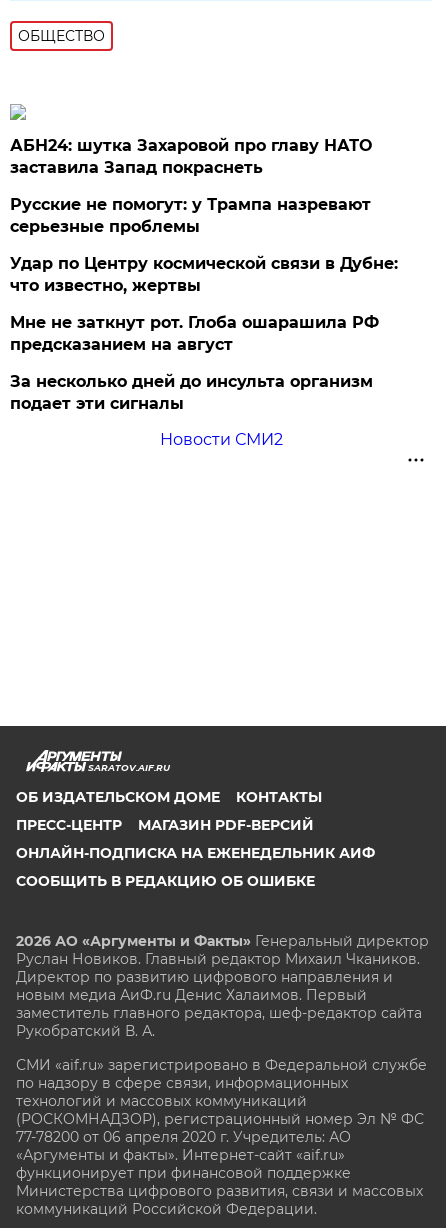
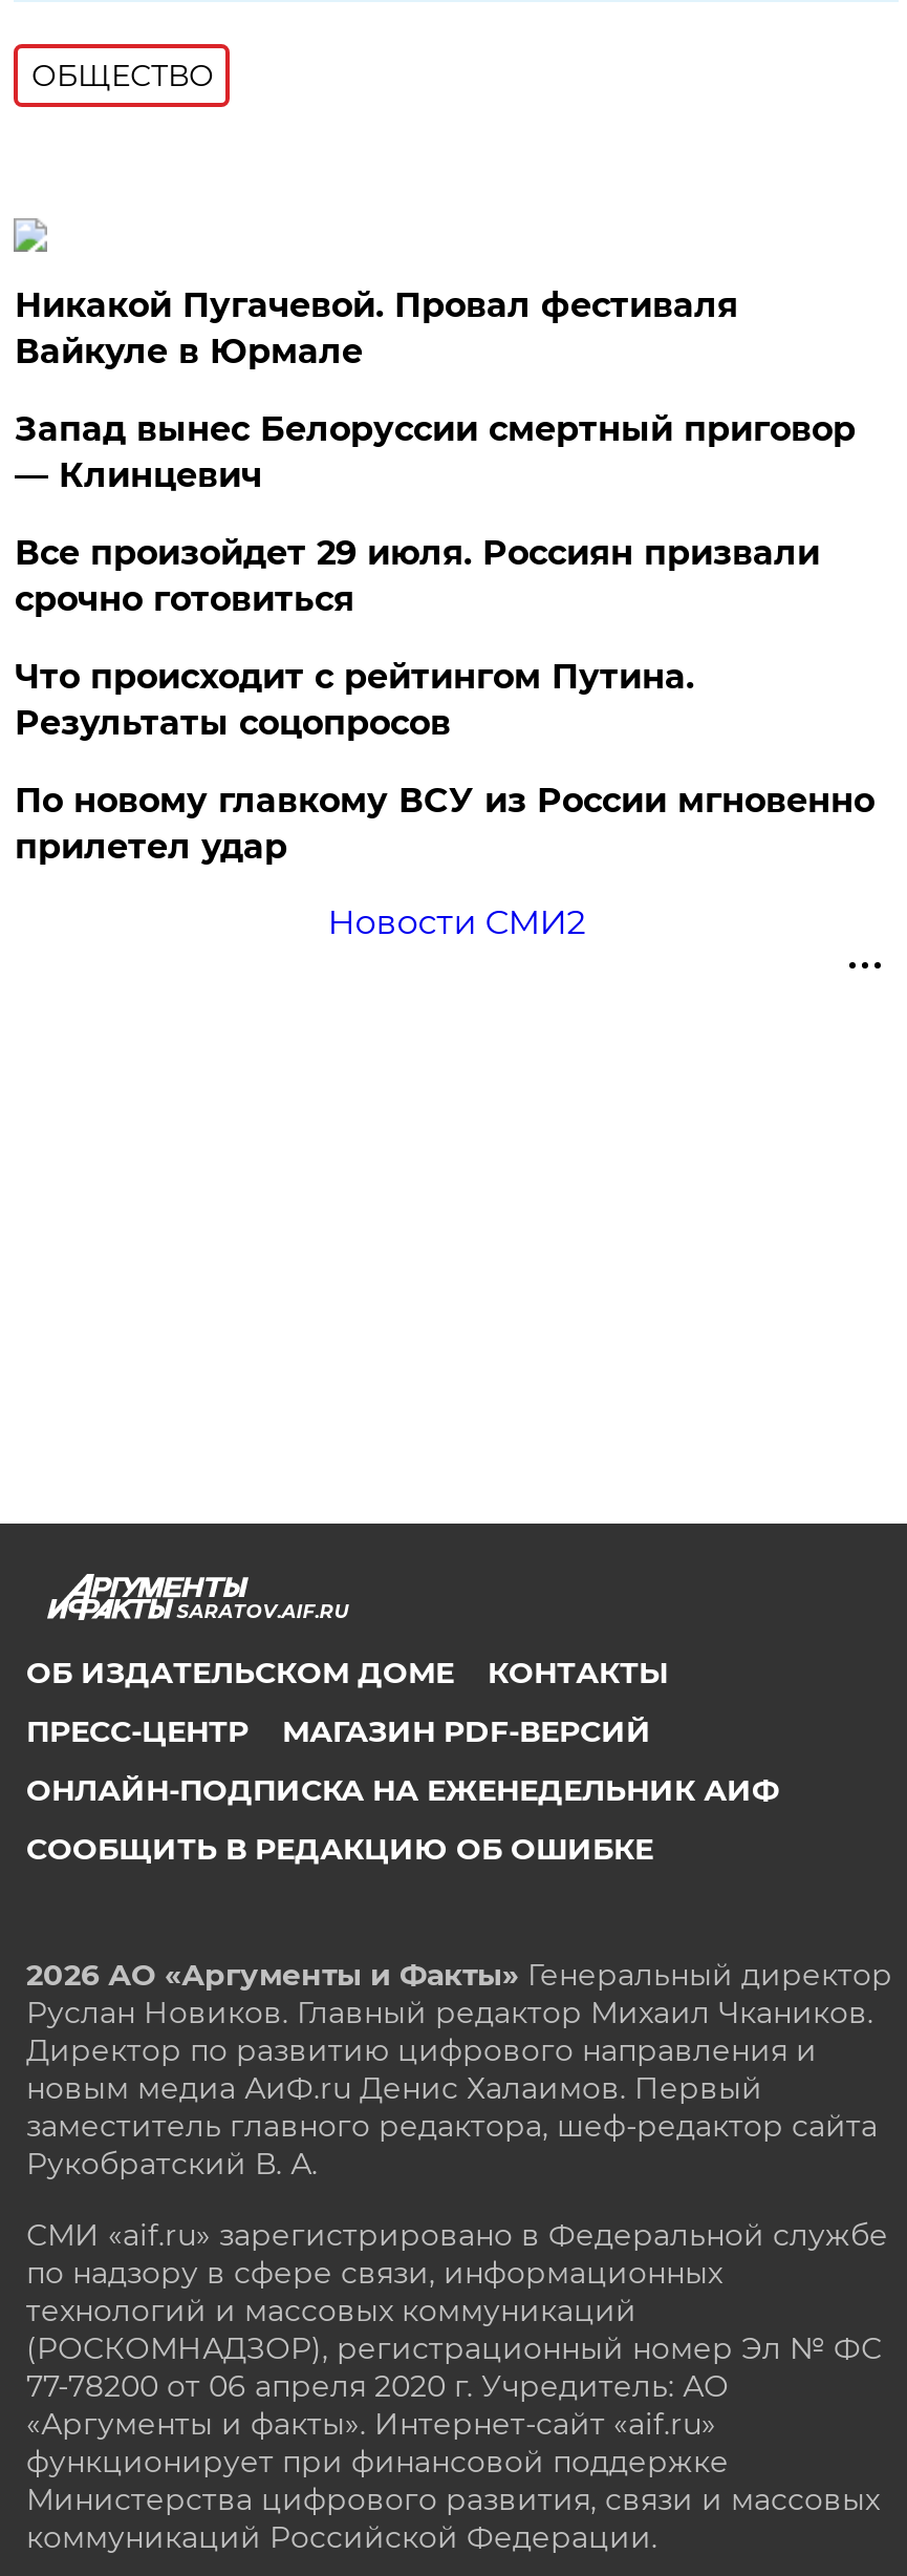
[10,136,372,177] АБН24: шутка Захаровой про главу НАТО | заставила Запад покраснеть -> [14,285,738,371] Никакой Пугачевой. Провал фестиваля | Вайкуле в Юрмале
[10,195,371,236] Русские не помогут: у Трампа назревают | серьезные проблемы -> [14,409,855,495] Запад вынес Белоруссии смертный приговор | — Клинцевич
[10,254,398,295] Удар по Центру космической связи в Дубне: | что известно, жертвы -> [14,533,820,619] Все произойдет 29 июля. Россиян призвали | срочно готовиться
[10,313,379,354] Мне не заткнут рот. Глоба ошарашила РФ | предсказанием на август -> [14,657,694,743] Что происходит с рейтингом Путина. | Результаты соцопросов
[10,372,373,413] За несколько дней до инсульта организм | подает эти сигналы -> [14,780,874,867] По новому главкому ВСУ из России мгновенно | прилетел удар

